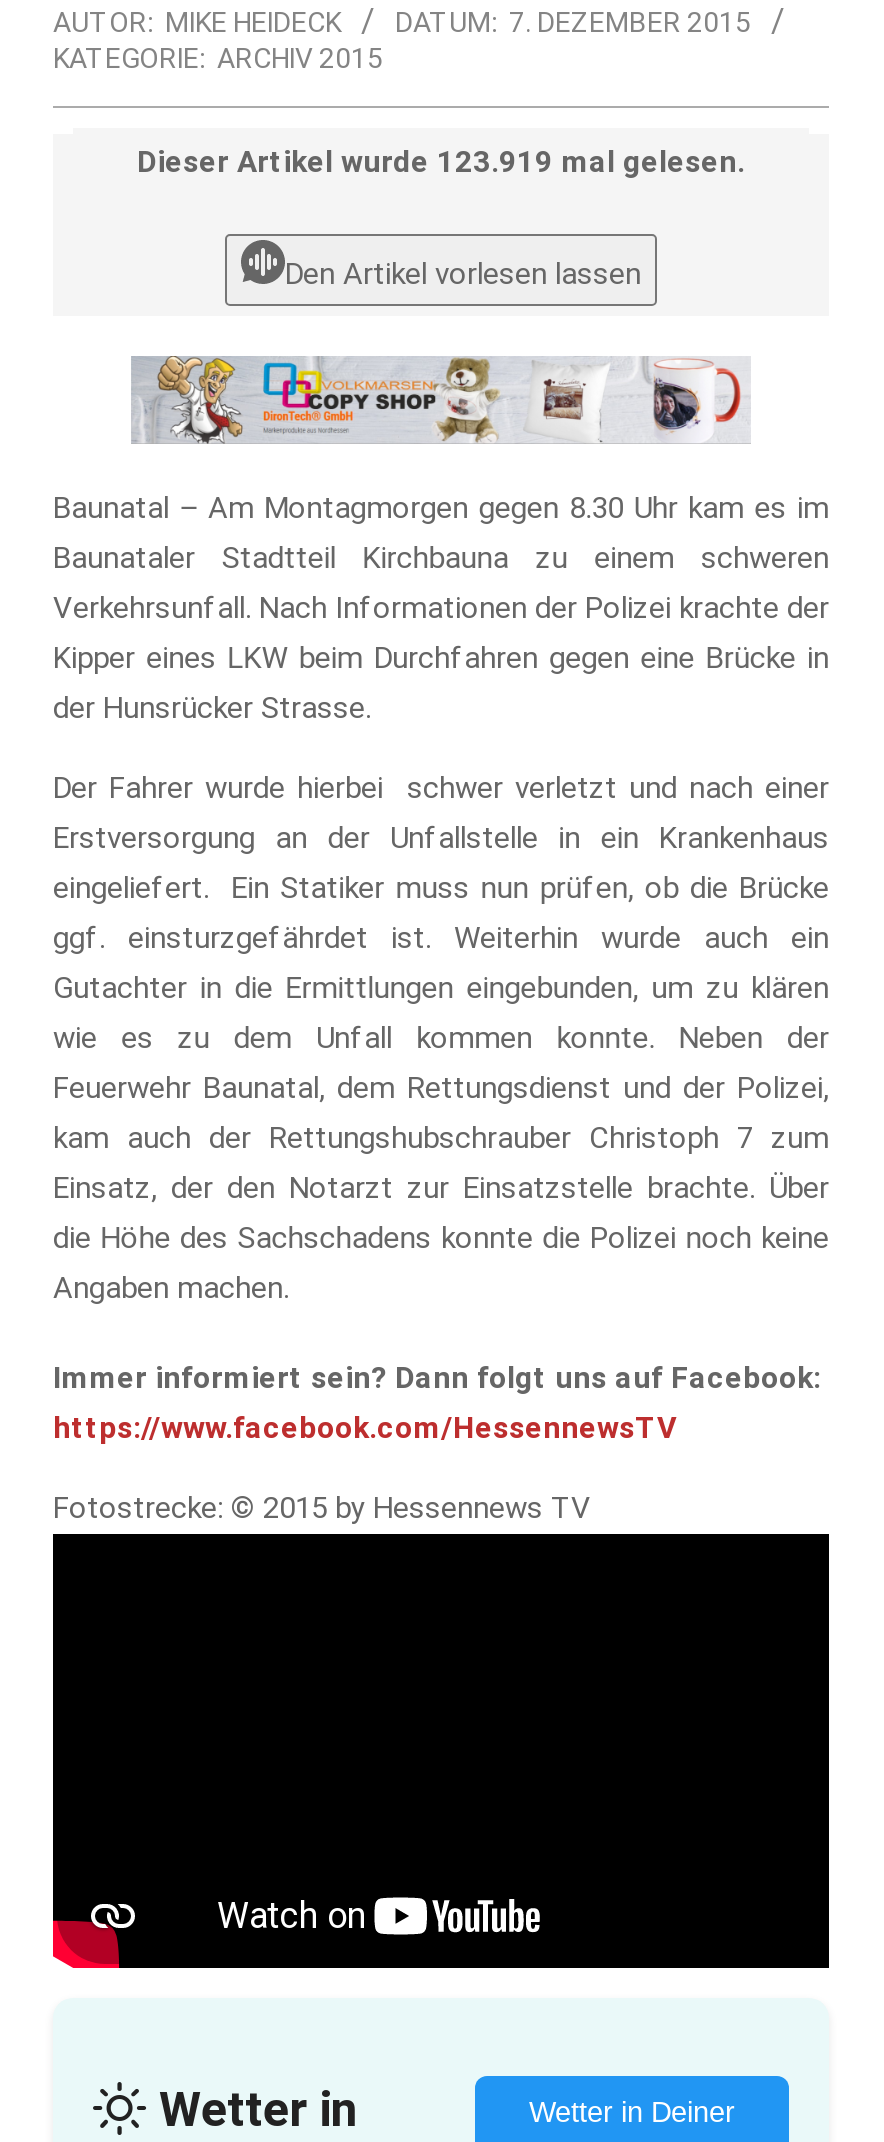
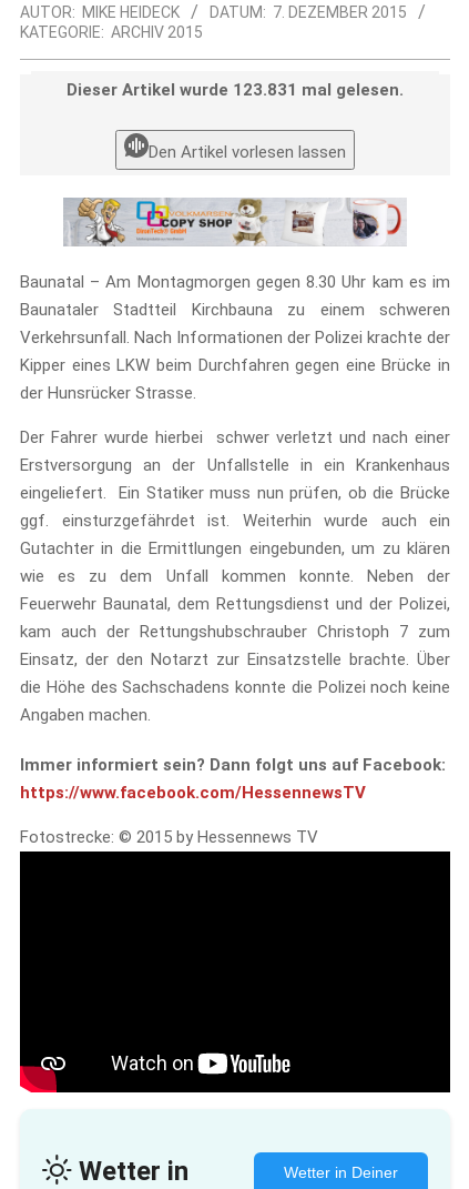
[137,144,745,180] Dieser Artikel wurde 123.919 mal gelesen. -> [67,80,404,100] Dieser Artikel wurde 123.831 mal gelesen.

